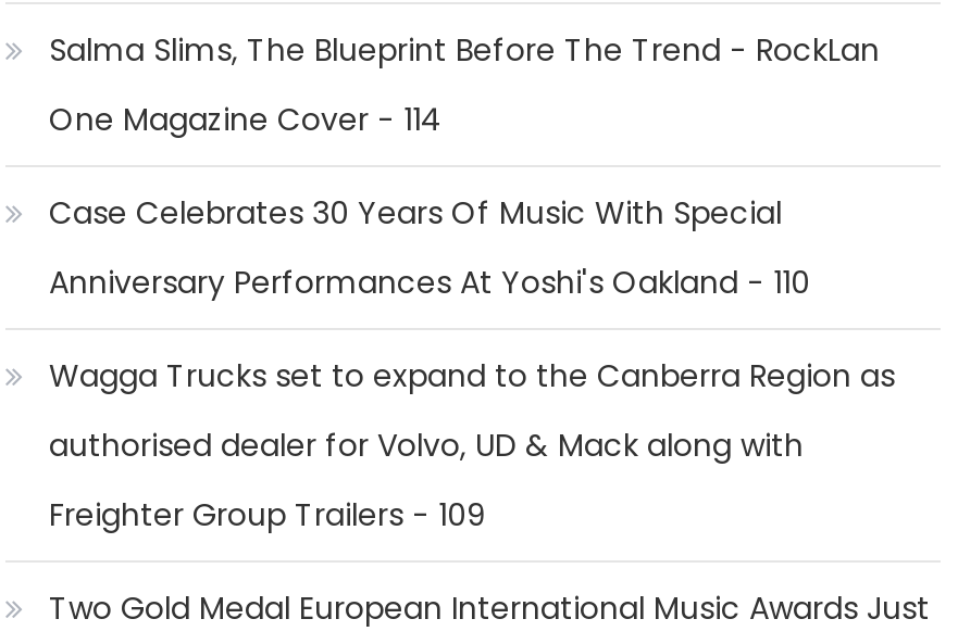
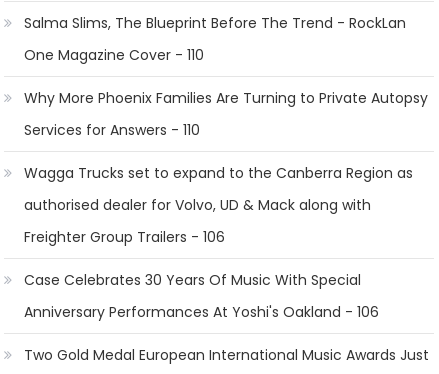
none -> [24,88,428,108] Why More Phoenix Families Are Turning to Private Autopsy
[49,98,443,141] One Magazine Cover - 114 -> [24,45,204,65] One Magazine Cover - 110
moved [49,191,782,235] -> [24,270,361,290]: Case Celebrates 30 Years Of Music With Special
[49,261,810,304] Anniversary Performances At Yoshi's Oakland - 110 -> [24,120,200,140] Services for Answers - 110
[49,493,486,536] Freighter Group Trailers - 109 -> [24,227,379,322] Freighter Group Trailers - 106 | Anniversary Performances At Yoshi's Oakland - 106

